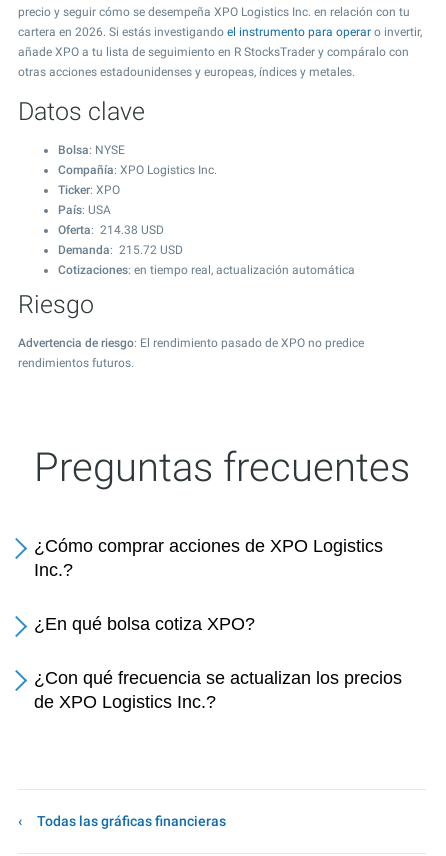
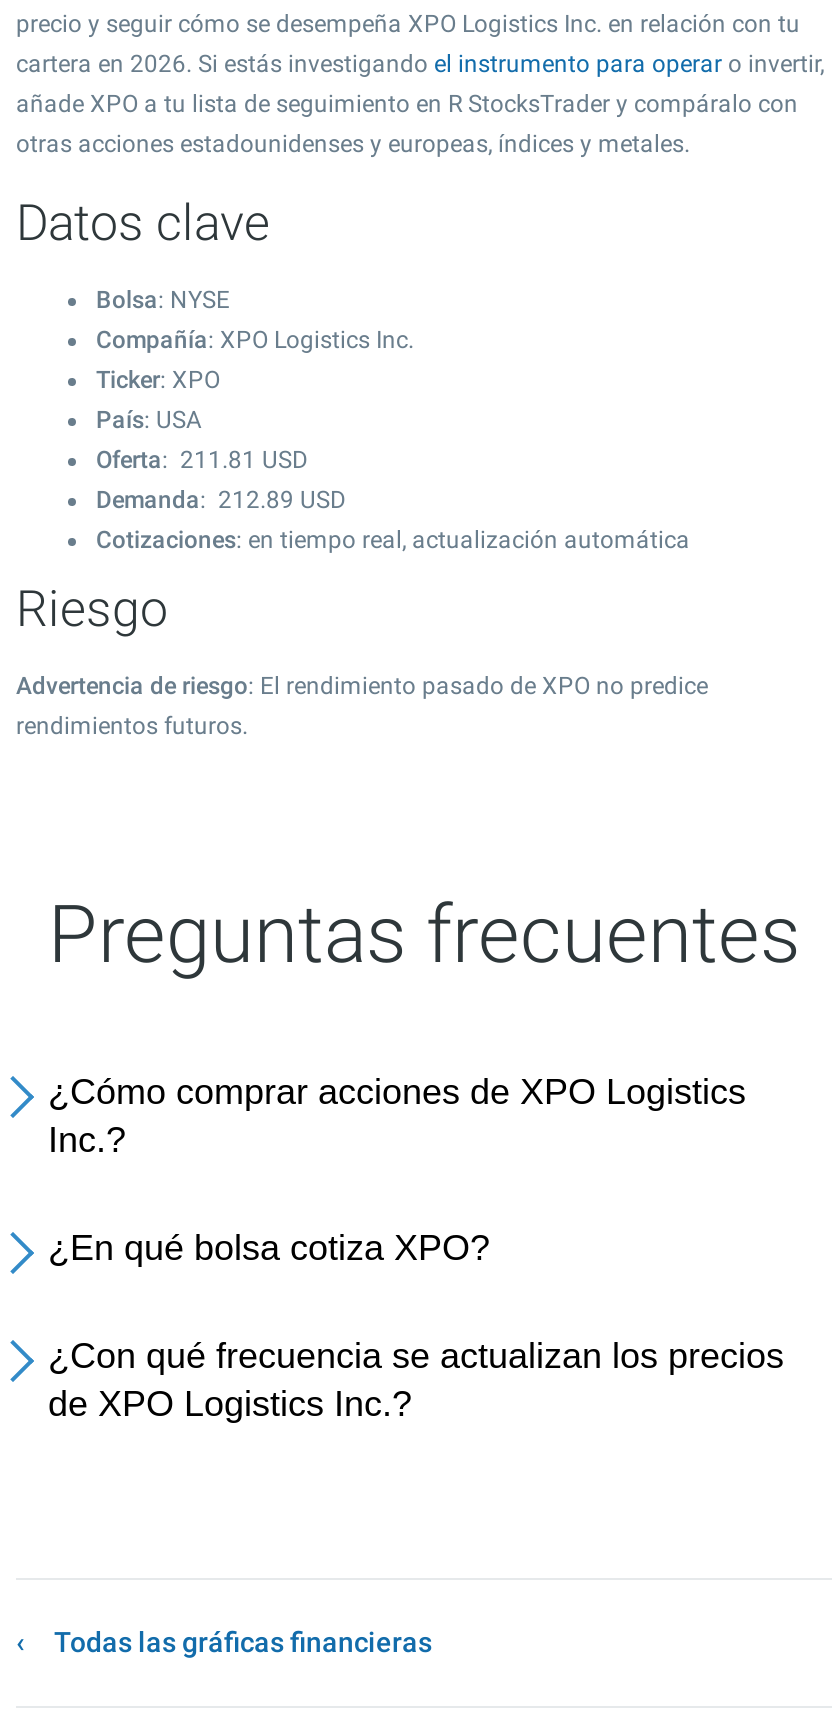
[58,223,164,237] Oferta: 214.38 USD -> [96,446,308,474] Oferta: 211.81 USD
[58,243,183,257] Demanda: 215.72 USD -> [96,486,346,514] Demanda: 212.89 USD

